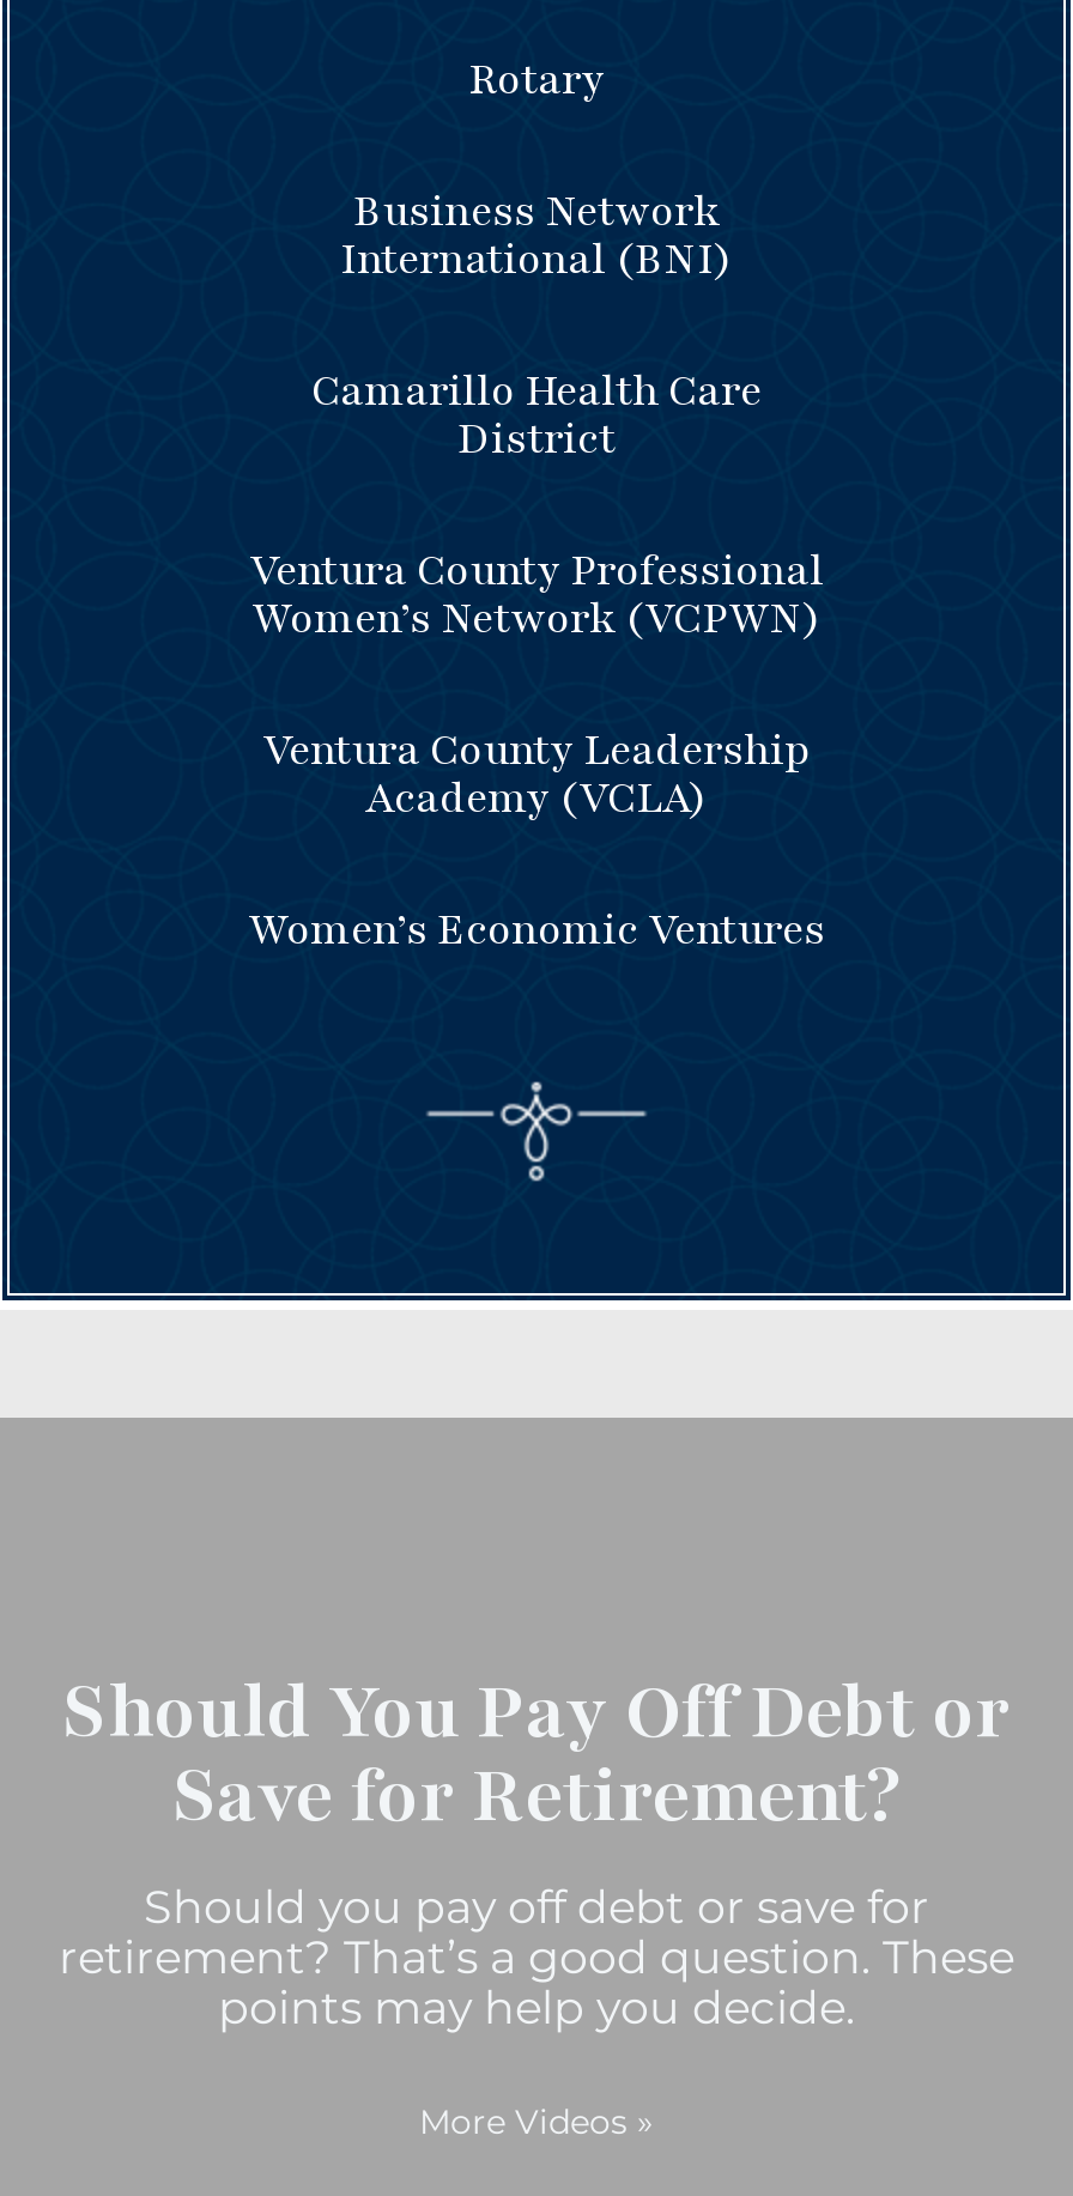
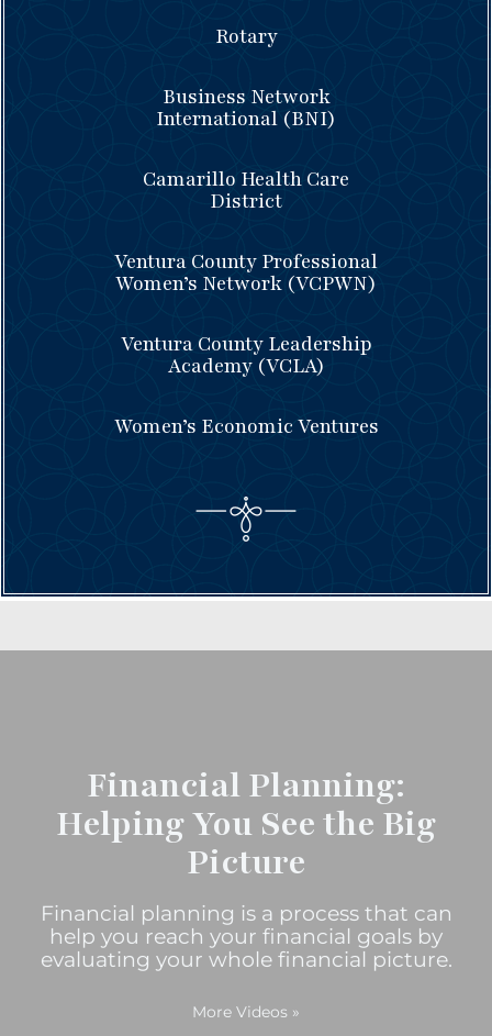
[59,1661,1014,2035] Should You Pay Off Debt or | Save for Retirement? | Should you pay off debt or save for | retirement? That’s a good question. These | points may help you decide. -> [40,762,452,972] Financial Planning: | Helping You See the Big | Picture | Financial planning is a process that can | help you reach your financial goals by | evaluating your whole financial picture.

